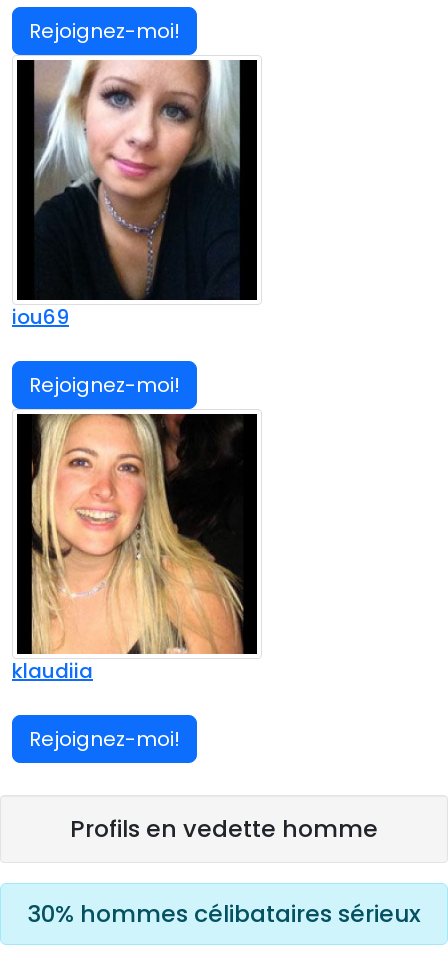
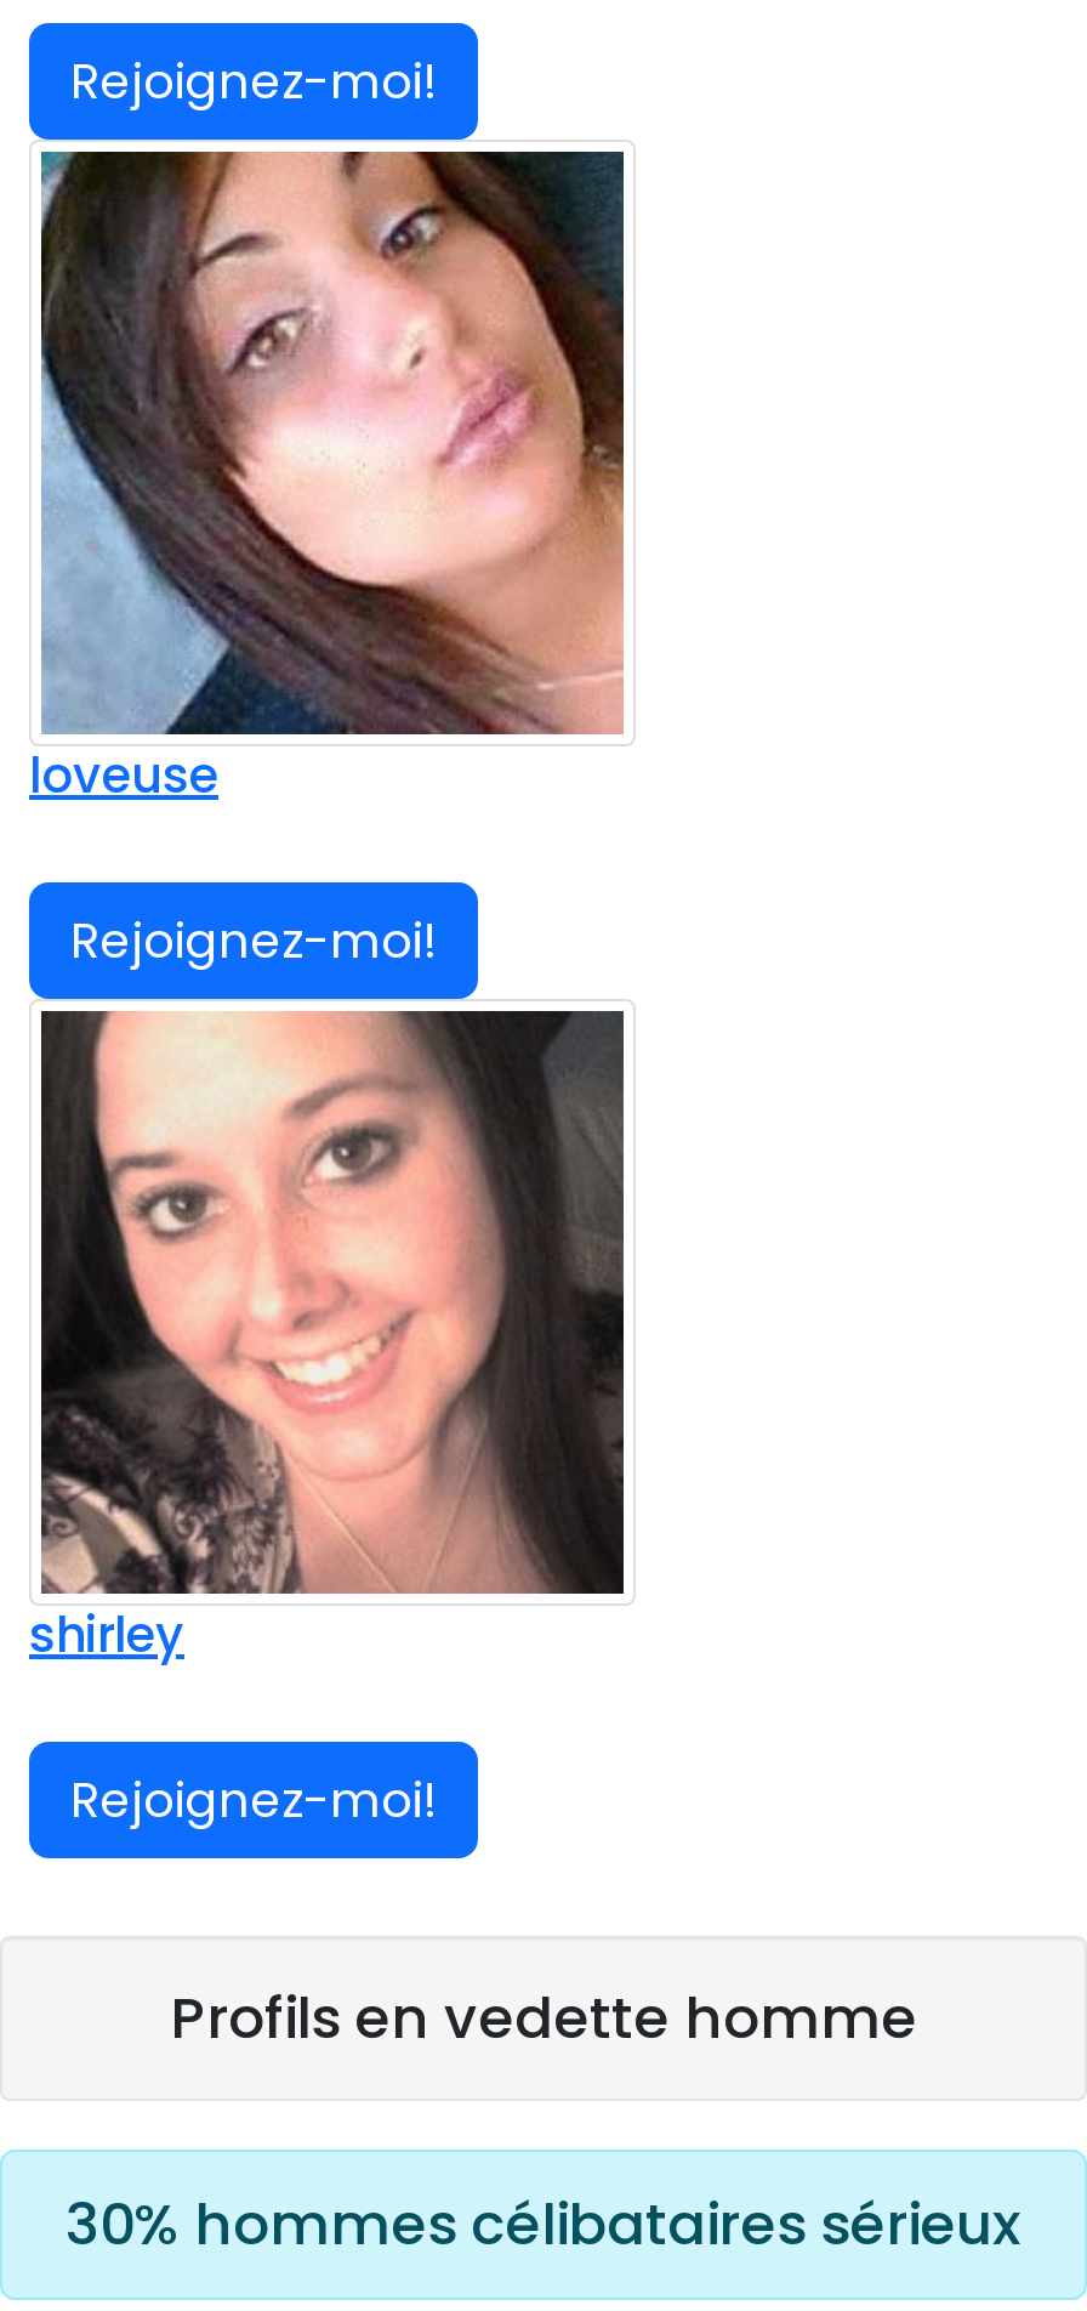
[12,59,258,331] [image] | iou69 -> [29,149,626,810] [image] | loveuse
[12,413,256,685] [image] | klaudiia -> [29,1011,624,1669] [image] | shirley

